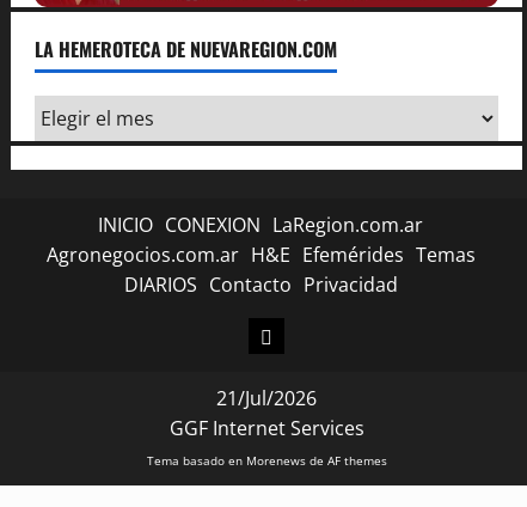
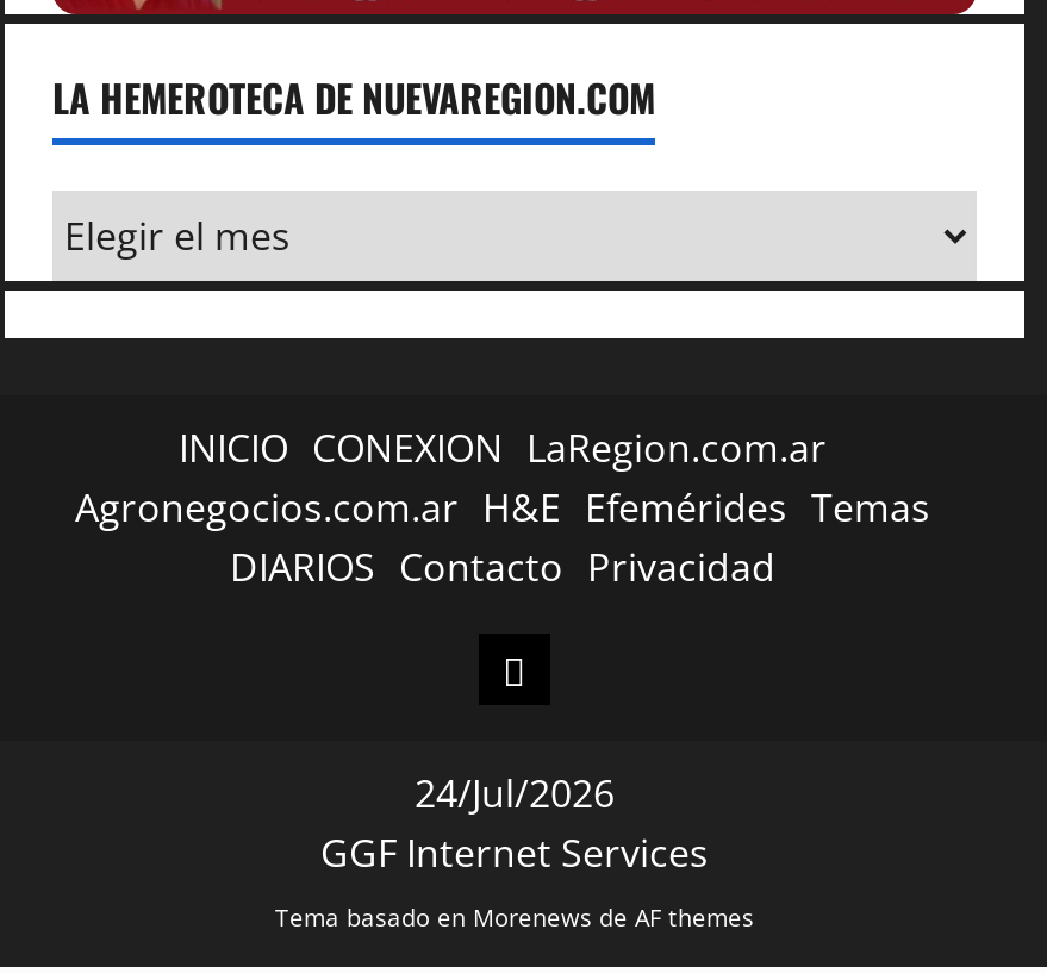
[216,385,317,412] 21/Jul/2026 -> [415,767,615,820] 24/Jul/2026

